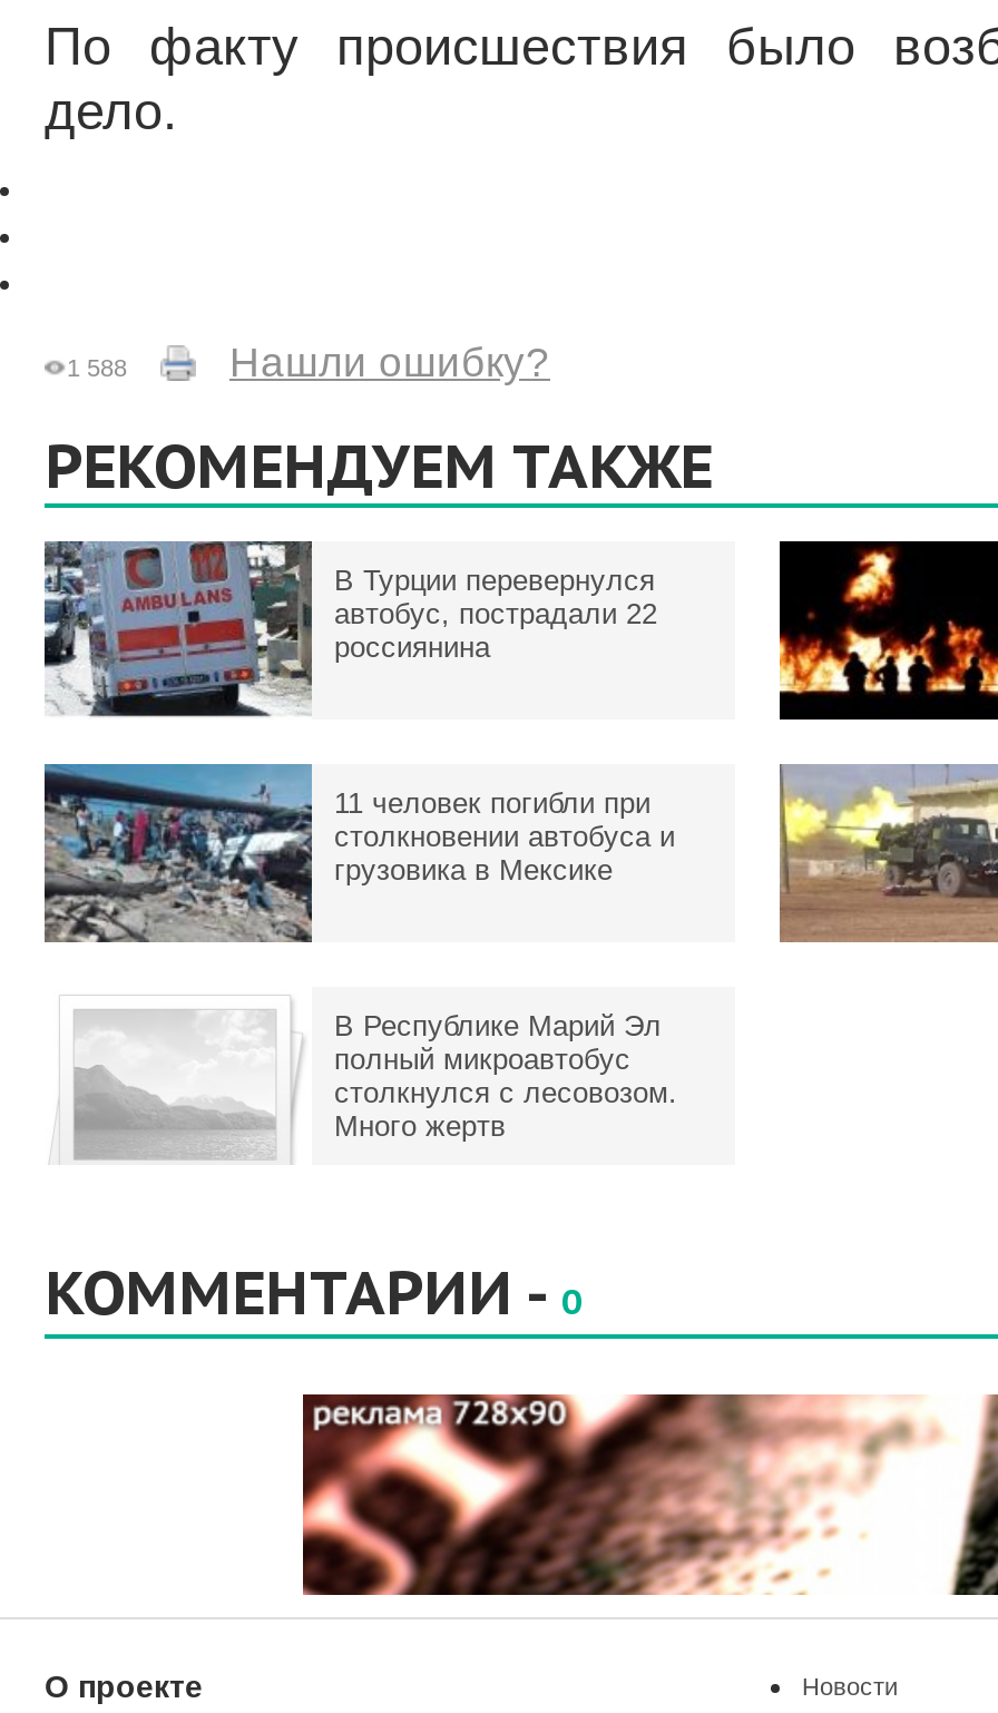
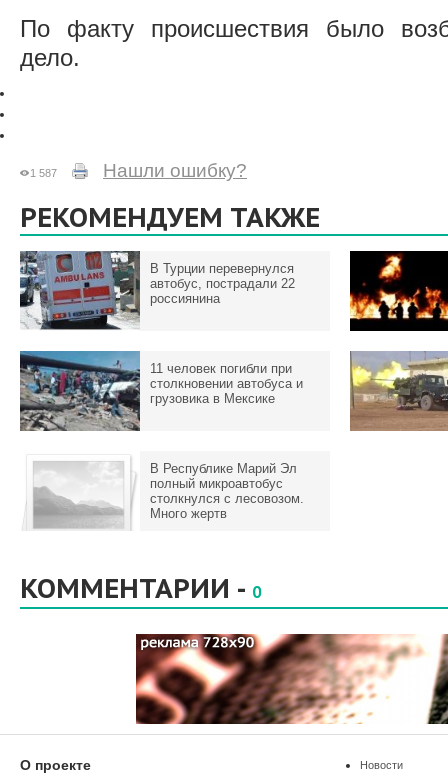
[67,354,127,381] 1 588 -> [30,167,57,179] 1 587

